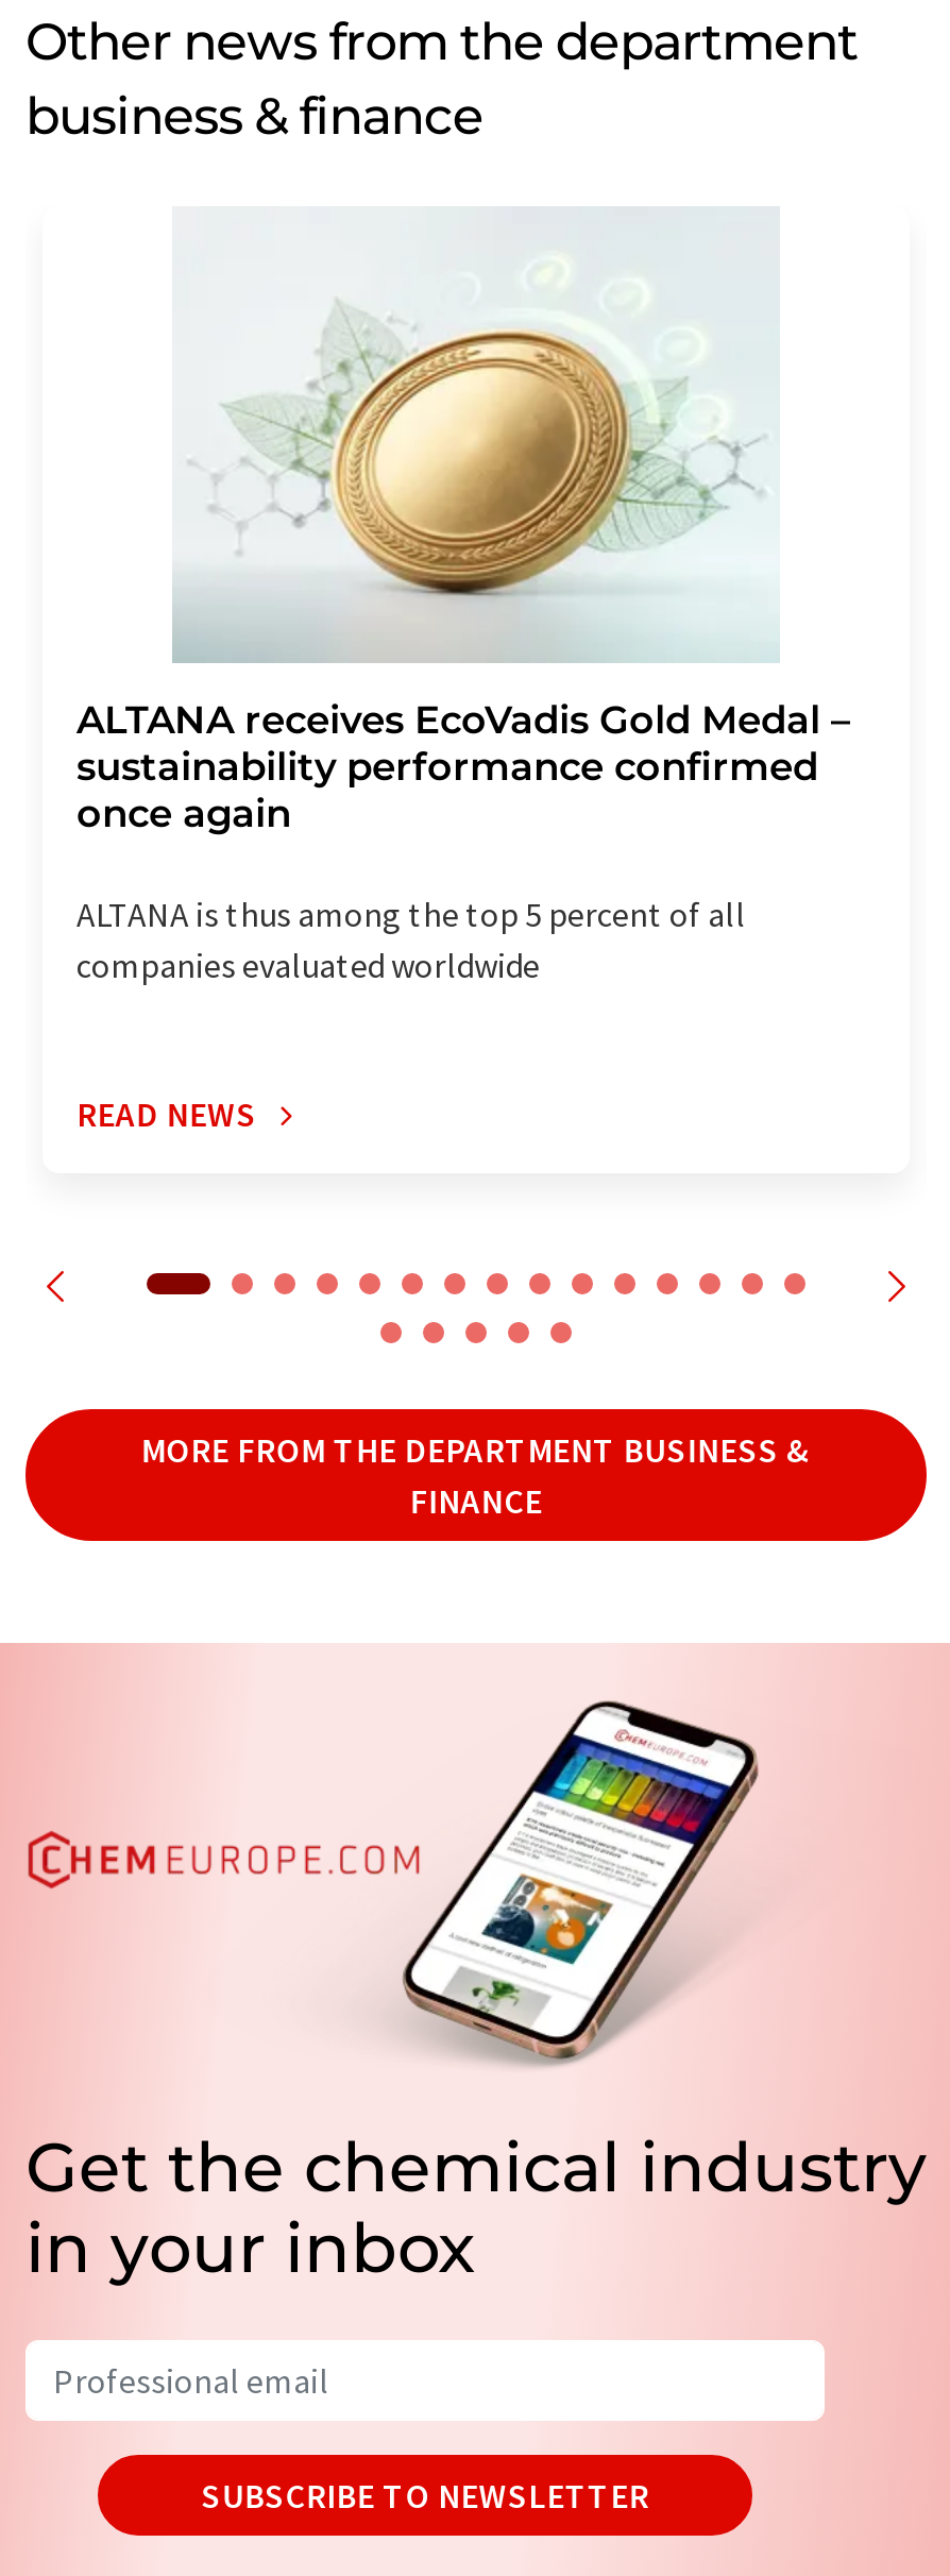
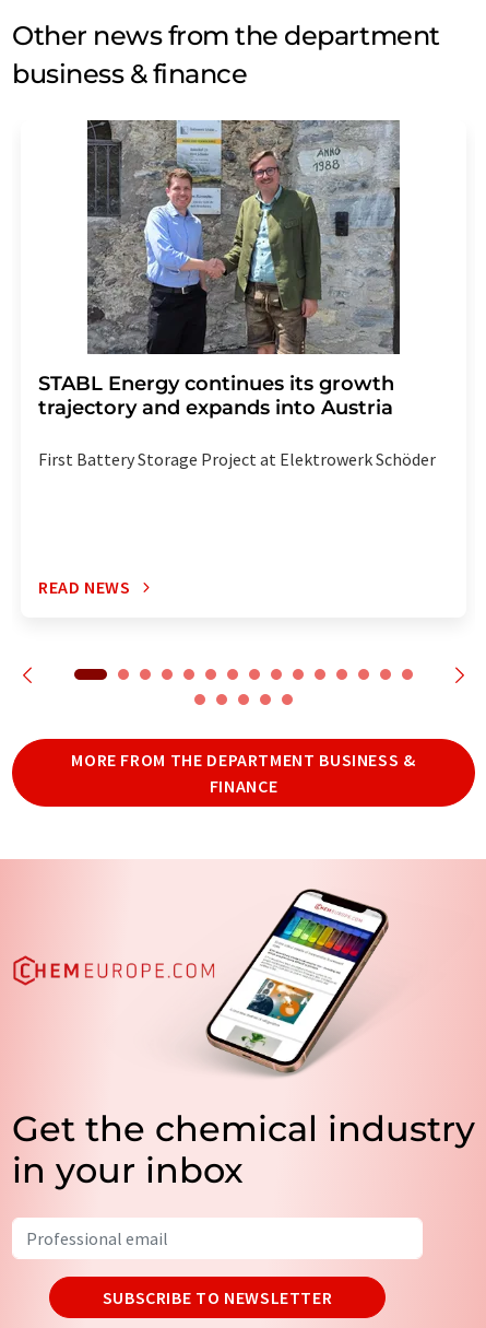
[77,206,850,837] [image] | ALTANA receives EcoVadis Gold Medal – | sustainability performance confirmed | once again -> [38,119,401,420] [image] | STABL Energy continues its growth | trajectory and expands into Austria
[77,893,746,986] ALTANA is thus among the top 5 percent of all | companies evaluated worldwide -> [38,448,436,470] First Battery Storage Project at Elektrowerk Schöder

